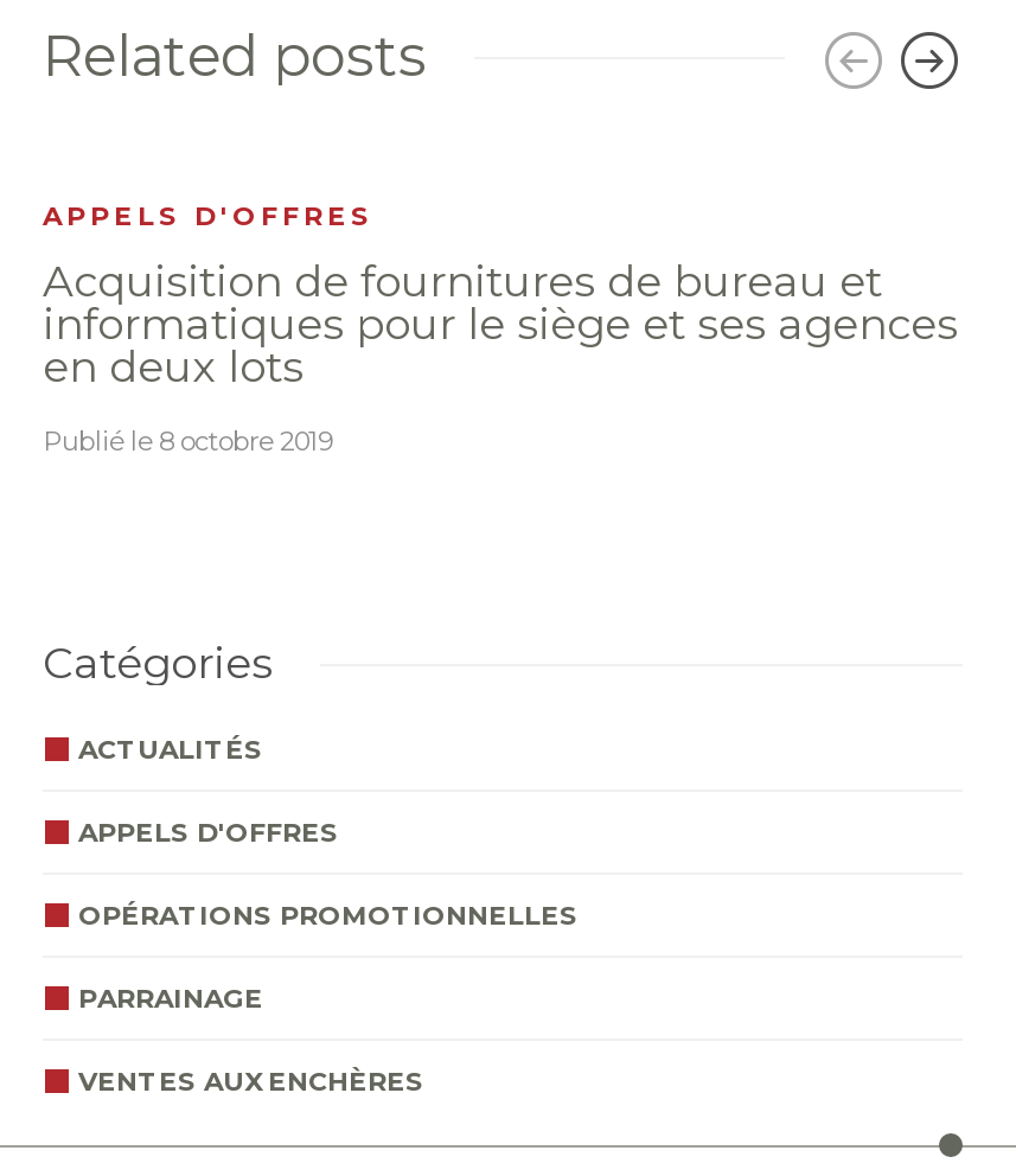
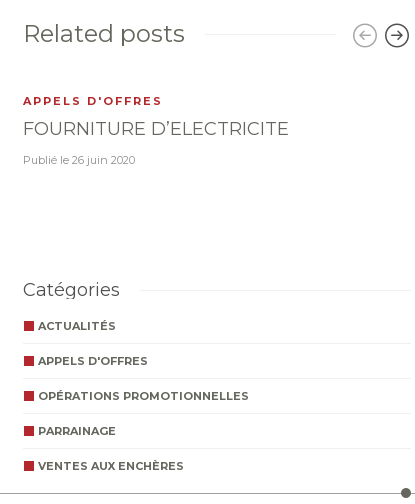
[43,256,958,394] Acquisition de fournitures de bureau et | informatiques pour le siège et ses agences | en deux lots -> [23,118,289,140] FOURNITURE D’ELECTRICITE
[43,424,332,458] Publié le 8 octobre 2019 -> [23,153,135,167] Publié le 26 juin 2020

